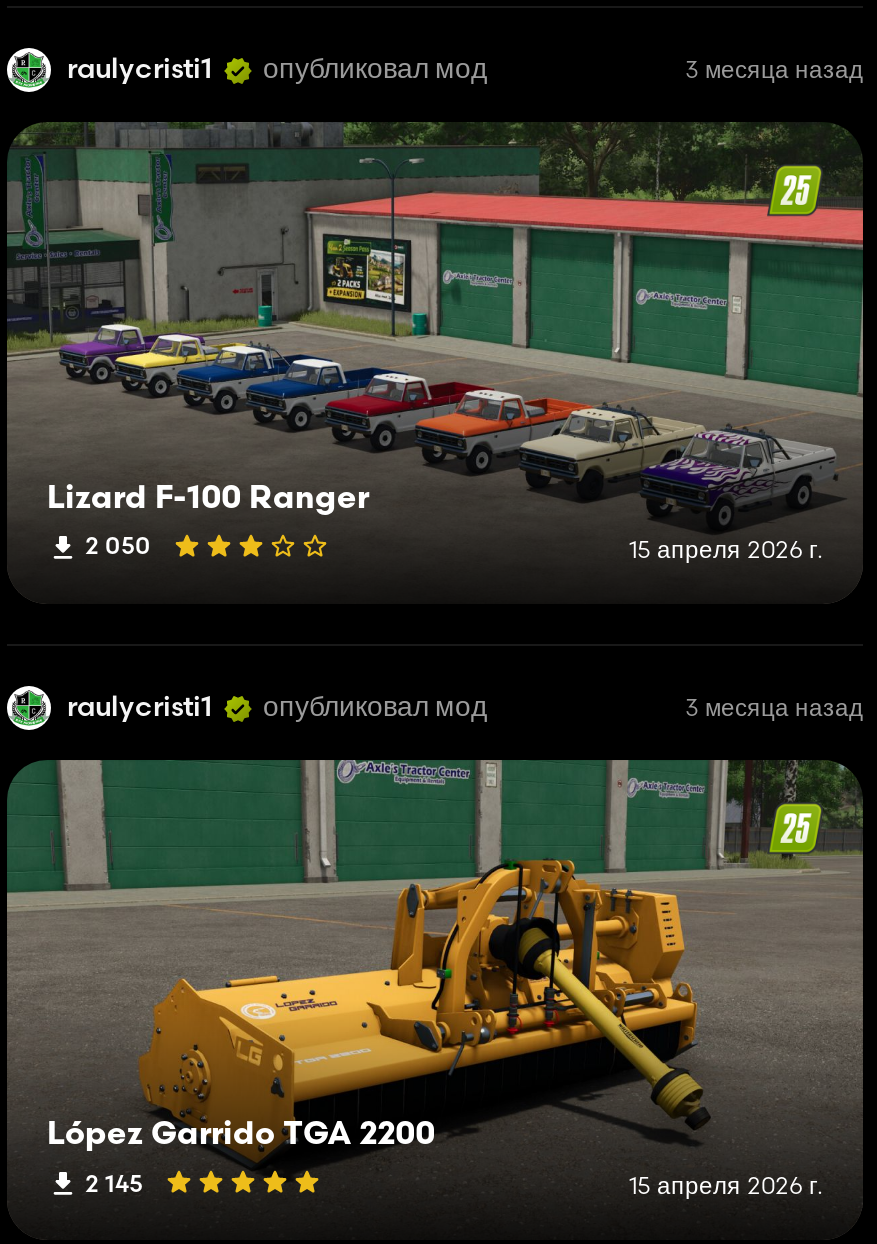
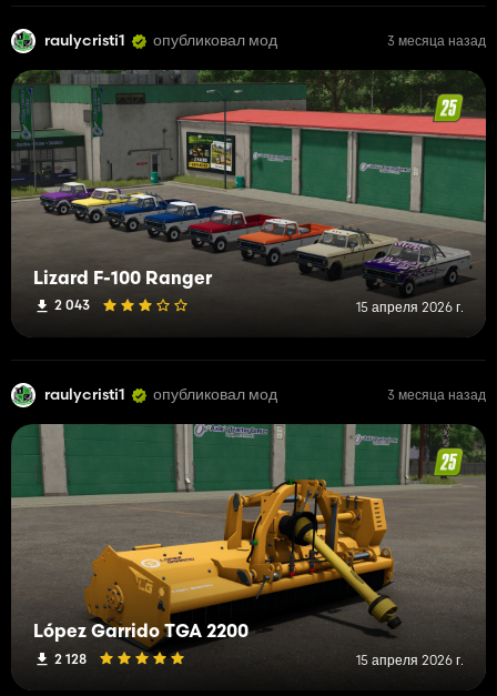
[85,530,151,560] 2 050 -> [54,296,90,313] 2 043
[85,1168,143,1198] 2 145 -> [54,650,87,667] 2 128

